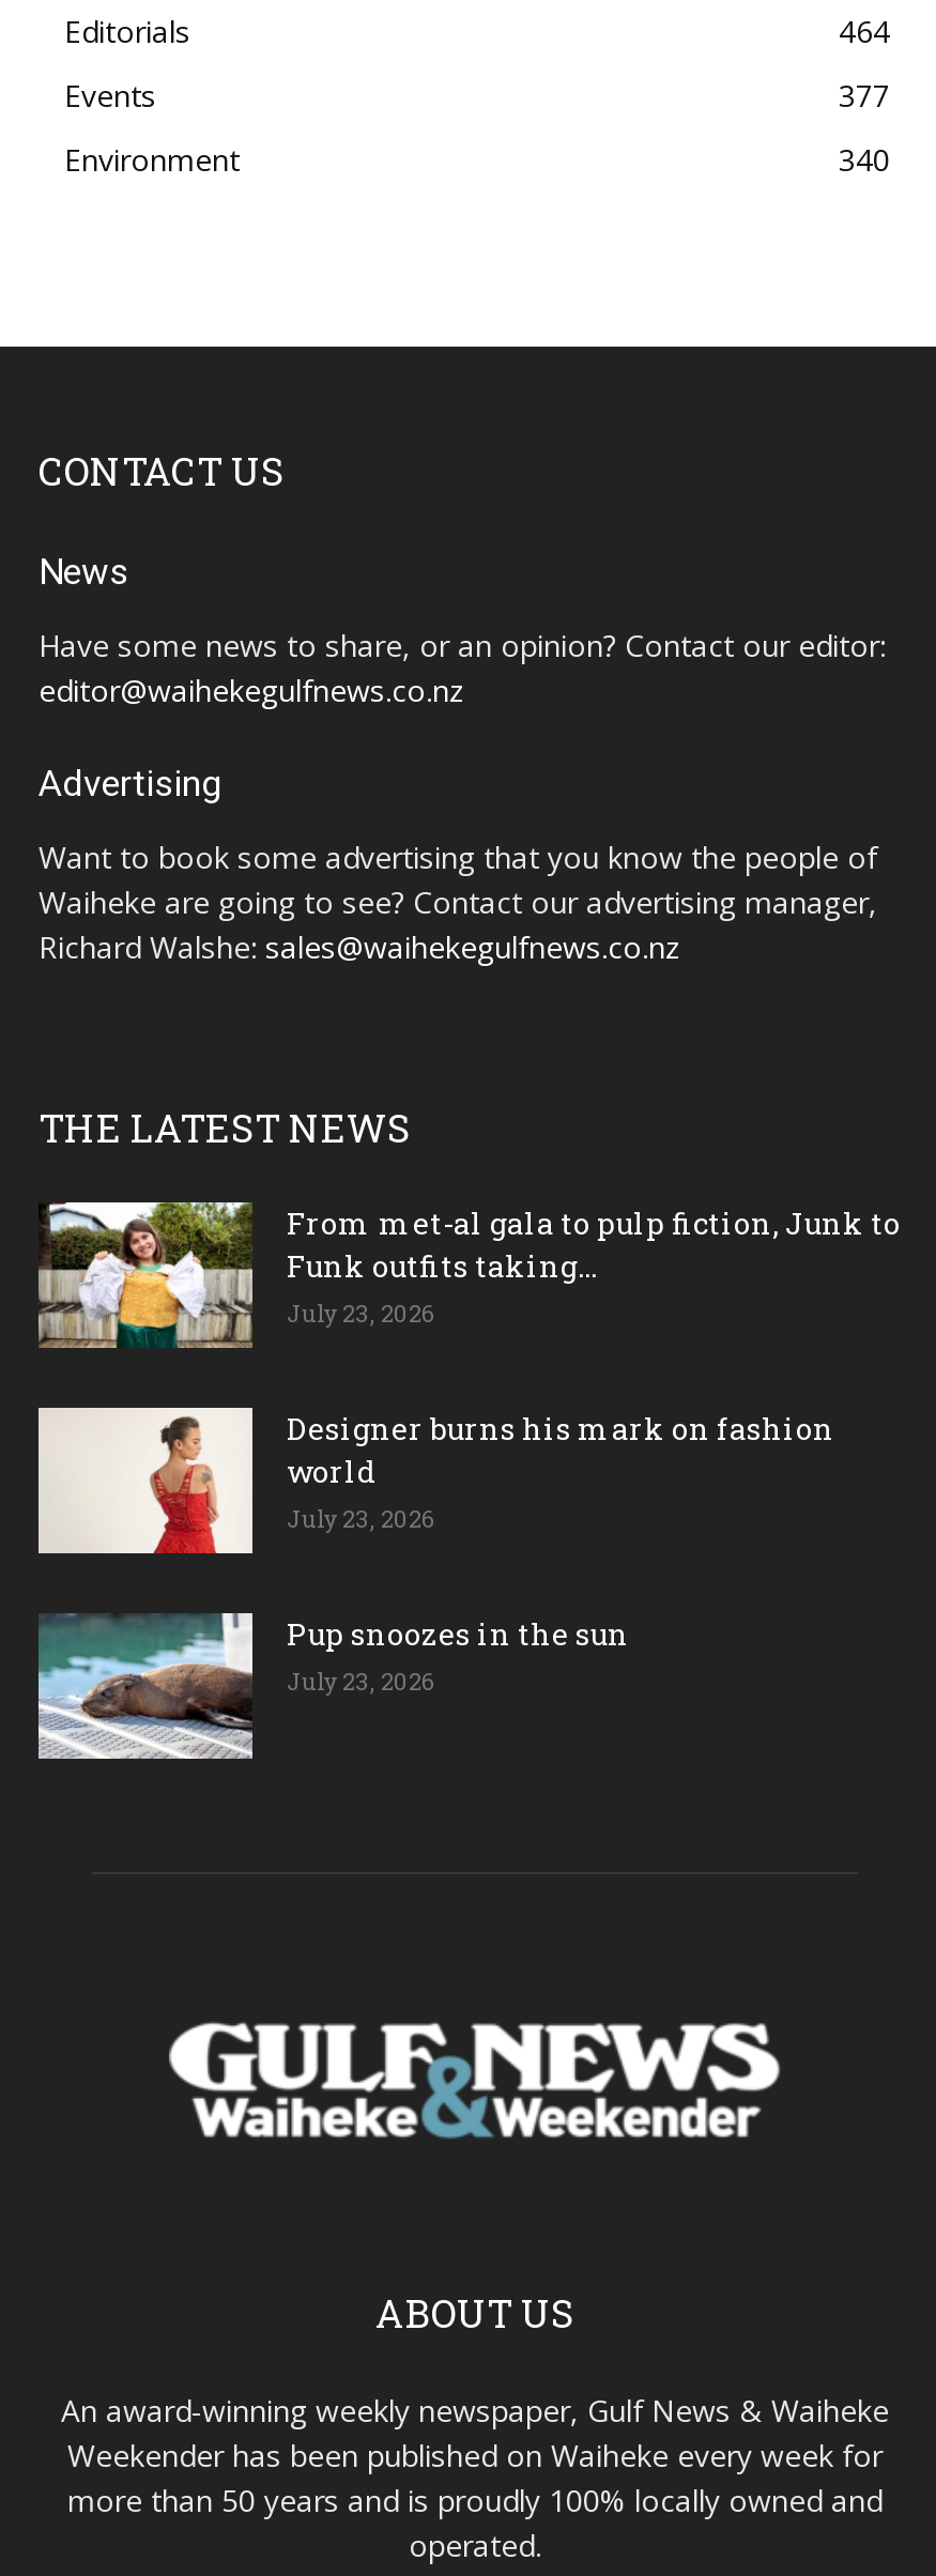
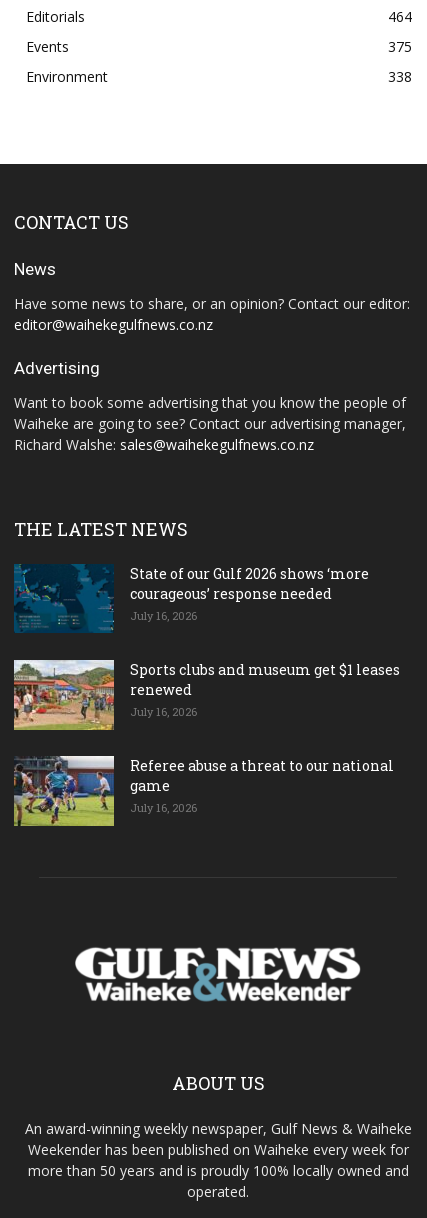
[839,73,890,114] 377 -> [388,37,412,56] 375
[839,138,890,178] 340 -> [388,67,412,86] 338
[36,1199,901,1351] [image] | From met-al gala to pulp fiction, Junk to | Funk outfits taking... | July 23, 2026 -> [13,564,369,633] [image] | State of our Gulf 2026 shows ‘more | courageous’ response needed | July 16, 2026
[36,1405,834,1557] [image] | Designer burns his mark on fashion | world | July 23, 2026 -> [13,659,400,731] [image] | Sports clubs and museum get $1 leases | renewed | July 16, 2026
[36,1612,629,1762] [image] | Pup snoozes in the sun | July 23, 2026 -> [13,755,394,827] [image] | Referee abuse a threat to our national | game | July 16, 2026

